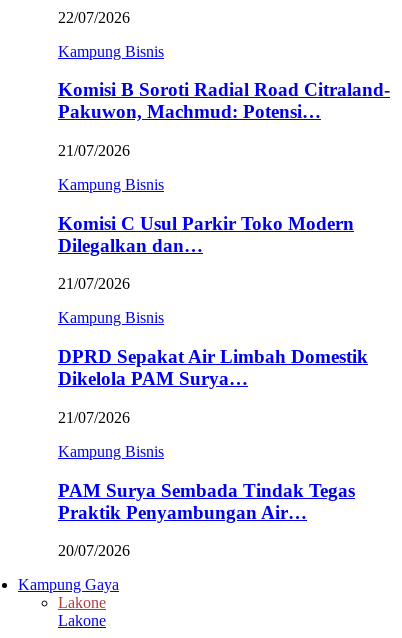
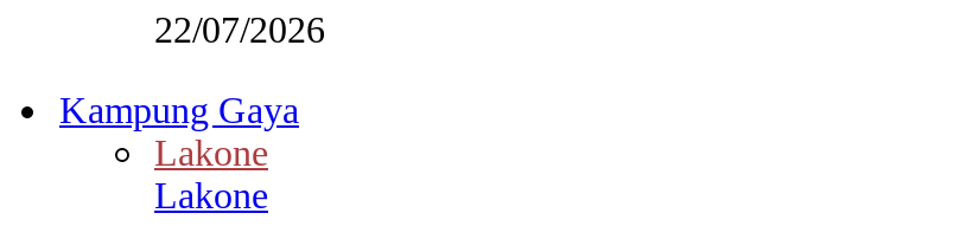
[58,43,390,559] Kampung Bisnis | Komisi B Soroti Radial Road Citraland- | Pakuwon, Machmud: Potensi… | 21/07/2026 | Kampung Bisnis | Komisi C Usul Parkir Toko Modern | Dilegalkan dan… | 21/07/2026 | Kampung Bisnis | DPRD Sepakat Air Limbah Domestik | Dikelola PAM Surya… | 21/07/2026 | Kampung Bisnis | PAM Surya Sembada Tindak Tegas | Praktik Penyambungan Air… | 20/07/2026 -> none

